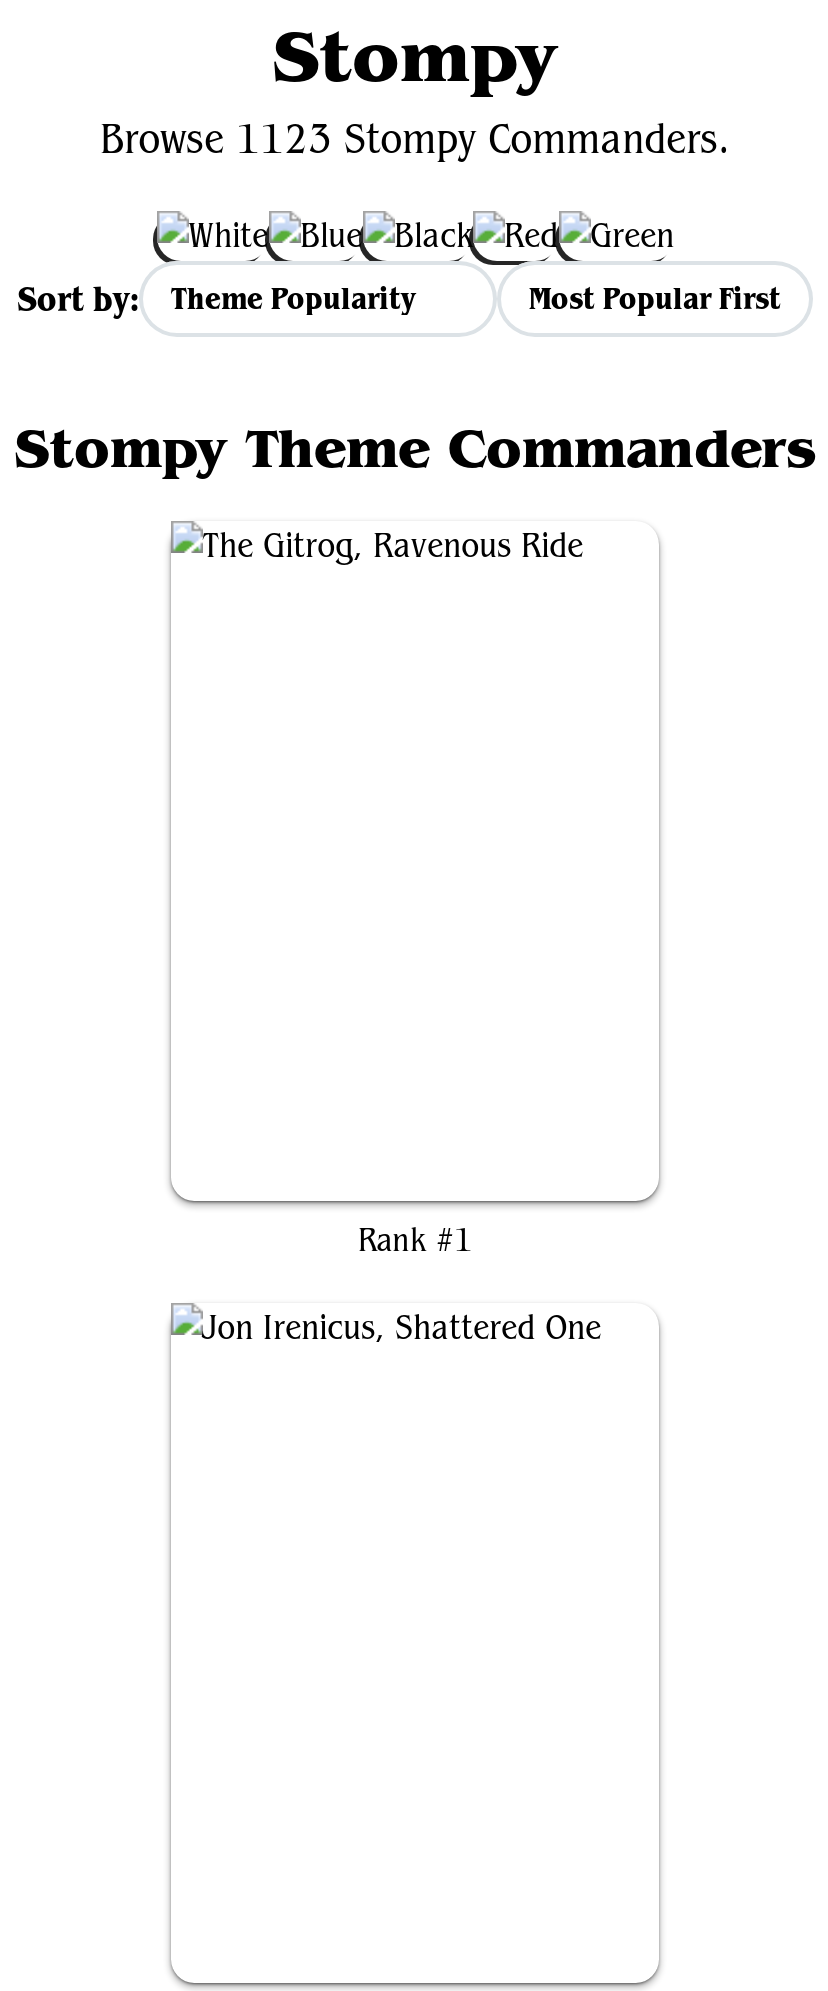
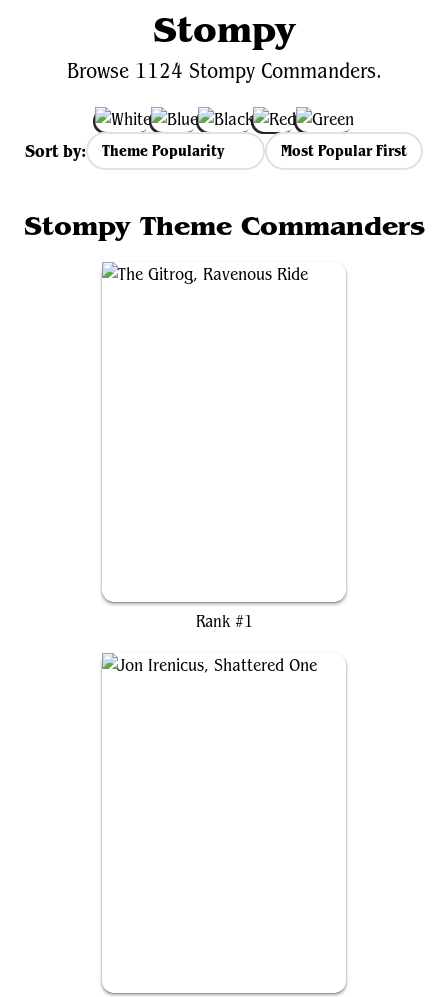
[100,115,730,165] Browse 1123 Stompy Commanders. -> [66,59,381,84] Browse 1124 Stompy Commanders.

